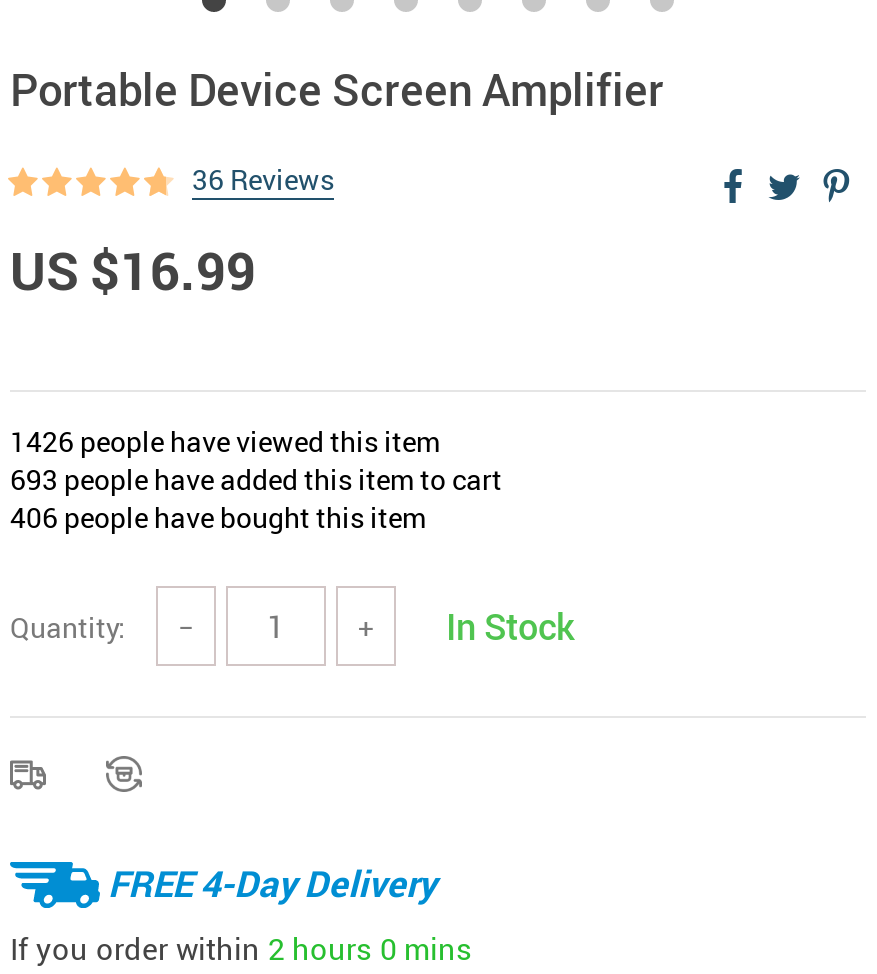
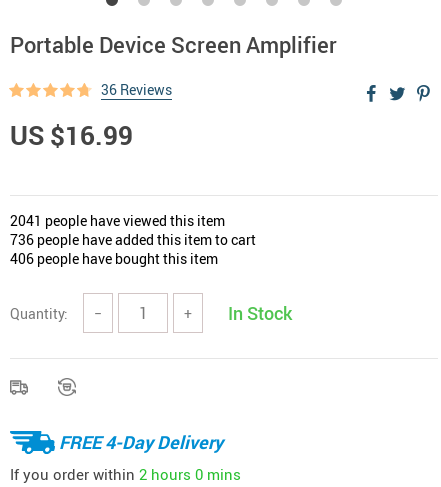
[10,422,440,460] 1426 people have viewed this item -> [10,211,225,230] 2041 people have viewed this item
[10,460,502,498] 693 people have added this item to cart -> [10,230,256,249] 736 people have added this item to cart

